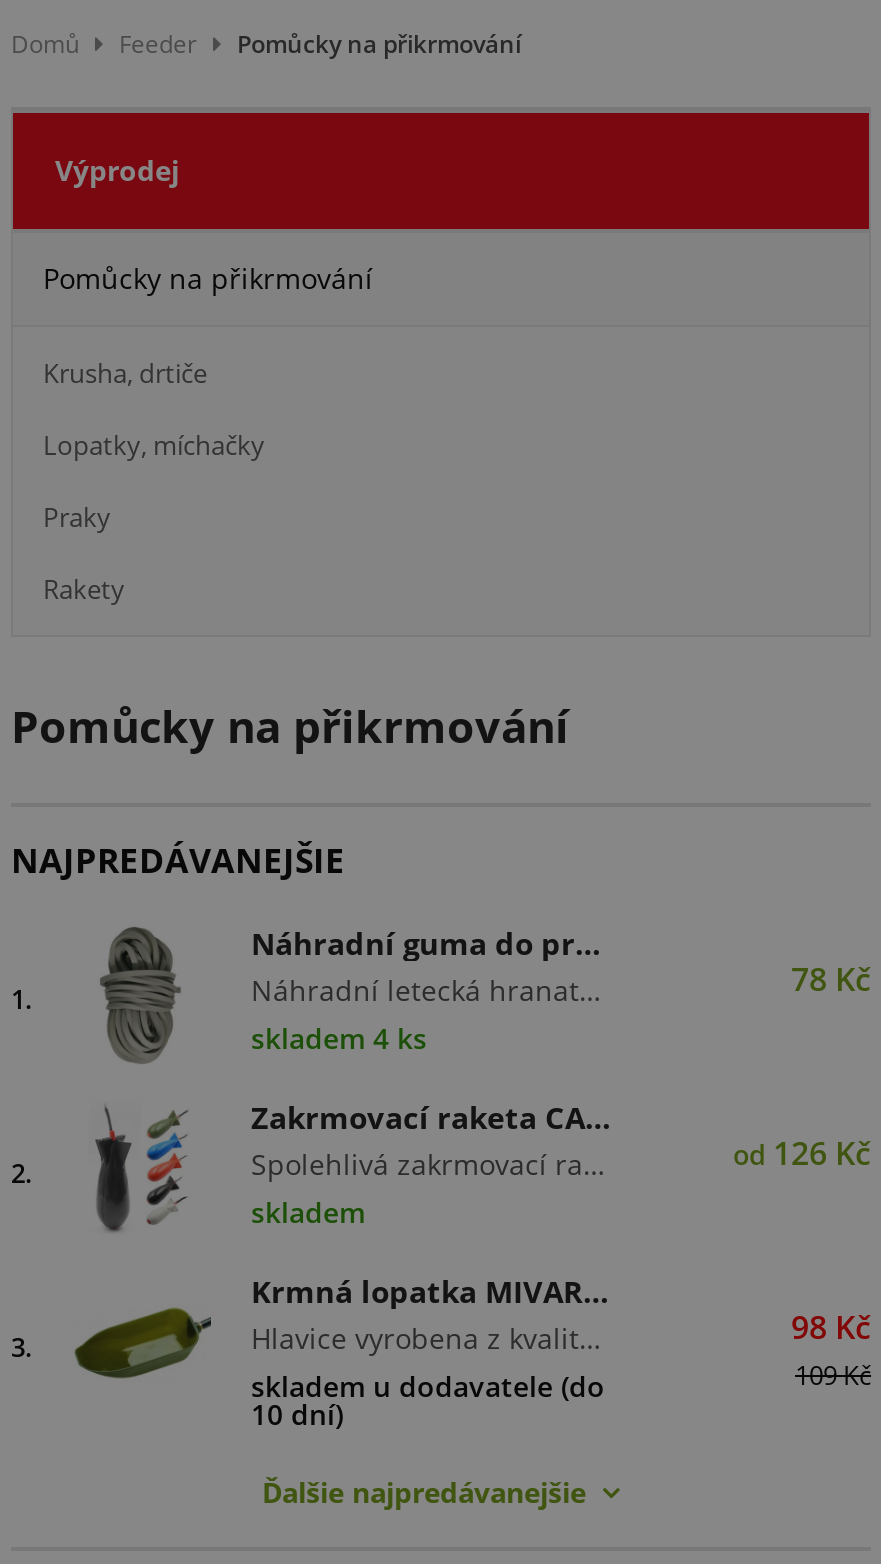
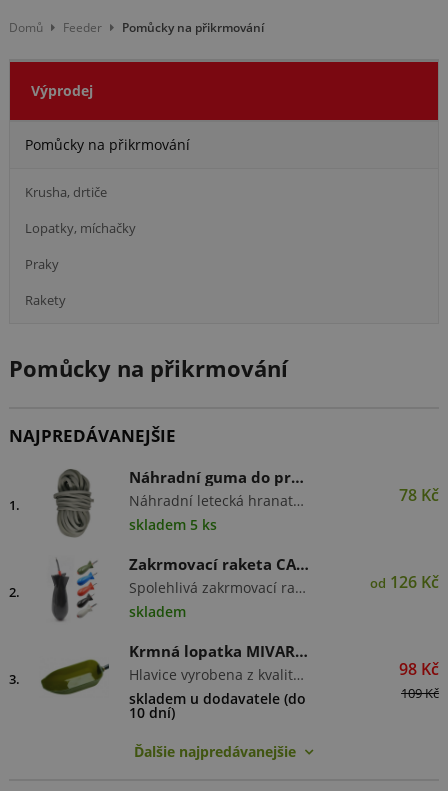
[251,1019,427,1057] skladem 4 ks -> [129,515,217,534] skladem 5 ks

